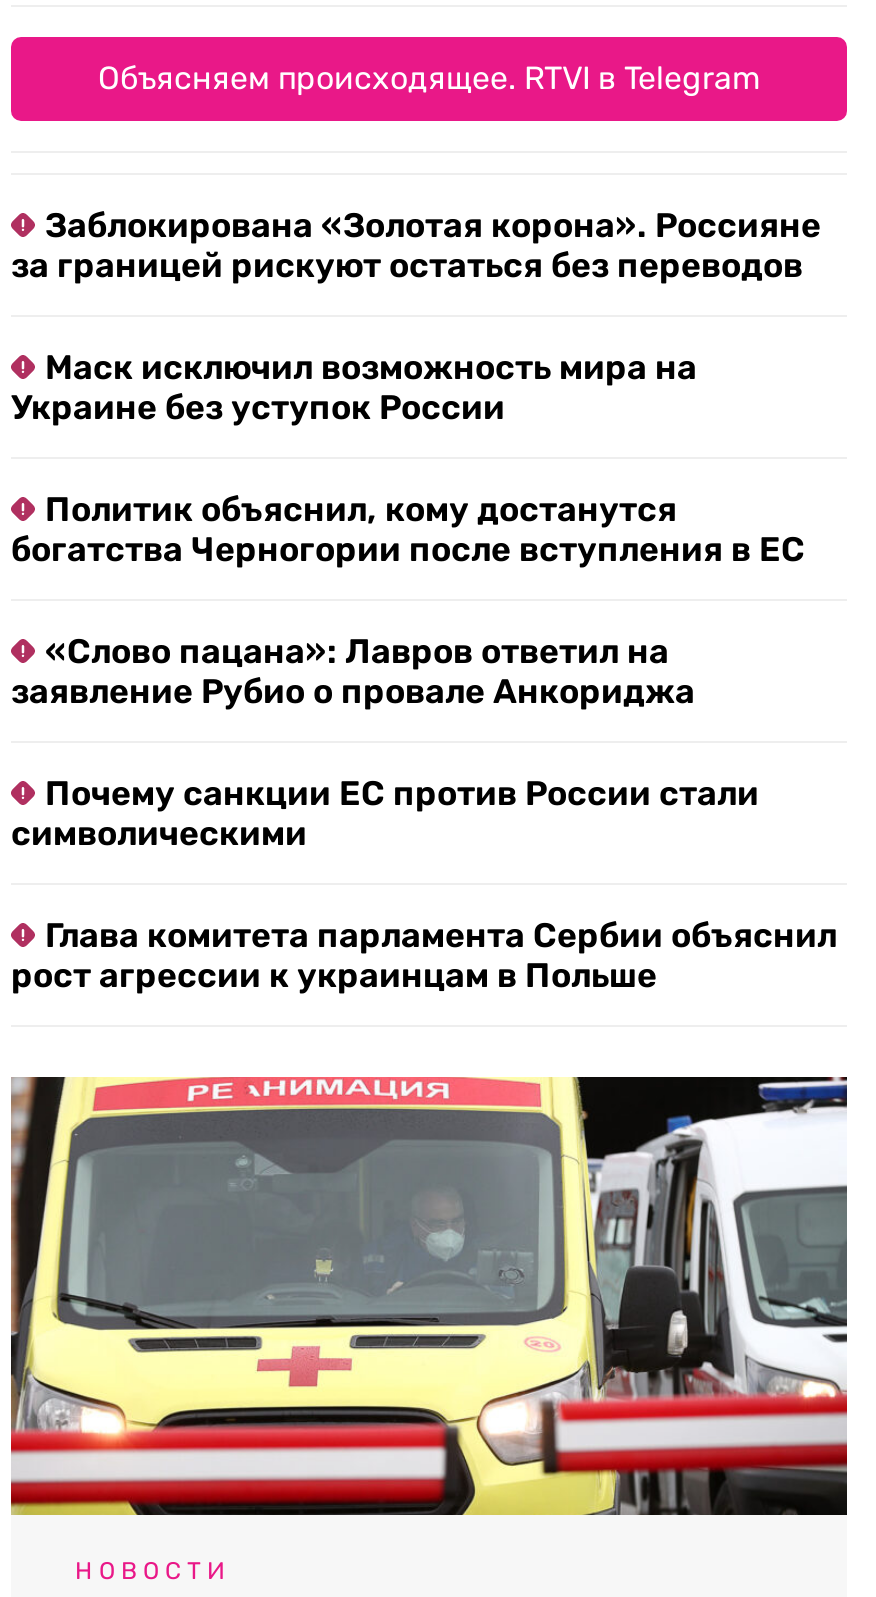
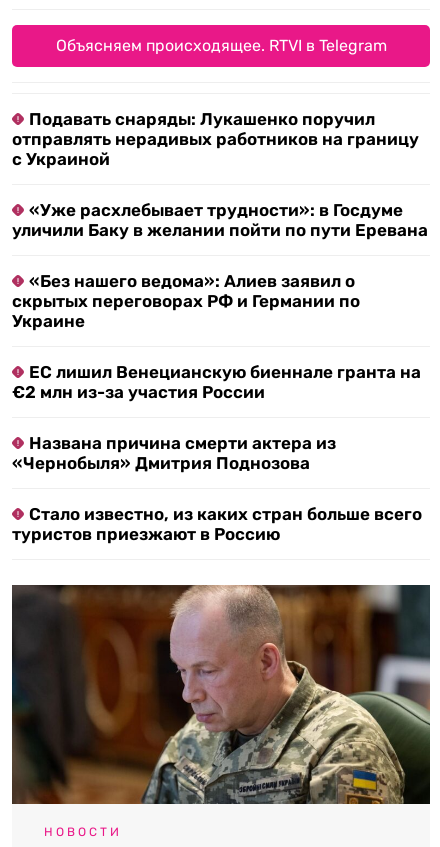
[11,205,821,285] Заблокирована «Золотая корона». Россияне | за границей рискуют остаться без переводов -> [12,109,419,169] Подавать снаряды: Лукашенко поручил | отправлять нерадивых работников на границу | с Украиной
[11,347,697,427] Маск исключил возможность мира на | Украине без уступок России -> [12,200,428,240] «Уже расхлебывает трудности»: в Госдуме | уличили Баку в желании пойти по пути Еревана
[11,489,805,569] Политик объяснил, кому достанутся | богатства Черногории после вступления в ЕС -> [12,271,360,331] «Без нашего ведома»: Алиев заявил о | скрытых переговорах РФ и Германии по | Украине
[11,631,695,711] «Слово пацана»: Лавров ответил на | заявление Рубио о провале Анкориджа -> [12,362,421,402] ЕС лишил Венецианскую биеннале гранта на | €2 млн из-за участия России
[11,773,759,853] Почему санкции ЕС против России стали | символическими -> [12,433,336,473] Названа причина смерти актера из | «Чернобыля» Дмитрия Поднозова
[11,915,837,995] Глава комитета парламента Сербии объяснил | рост агрессии к украинцам в Польше -> [12,504,422,544] Стало известно, из каких стран больше всего | туристов приезжают в Россию
[9,1075,849,1517] [image] -> [11,584,431,805] [image]

